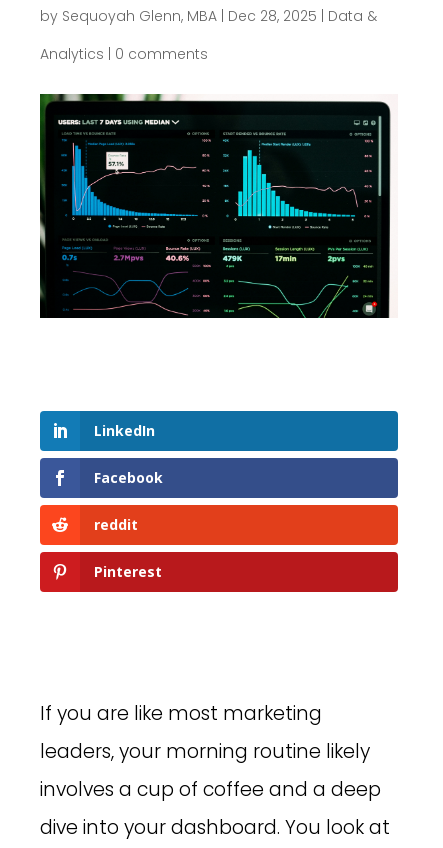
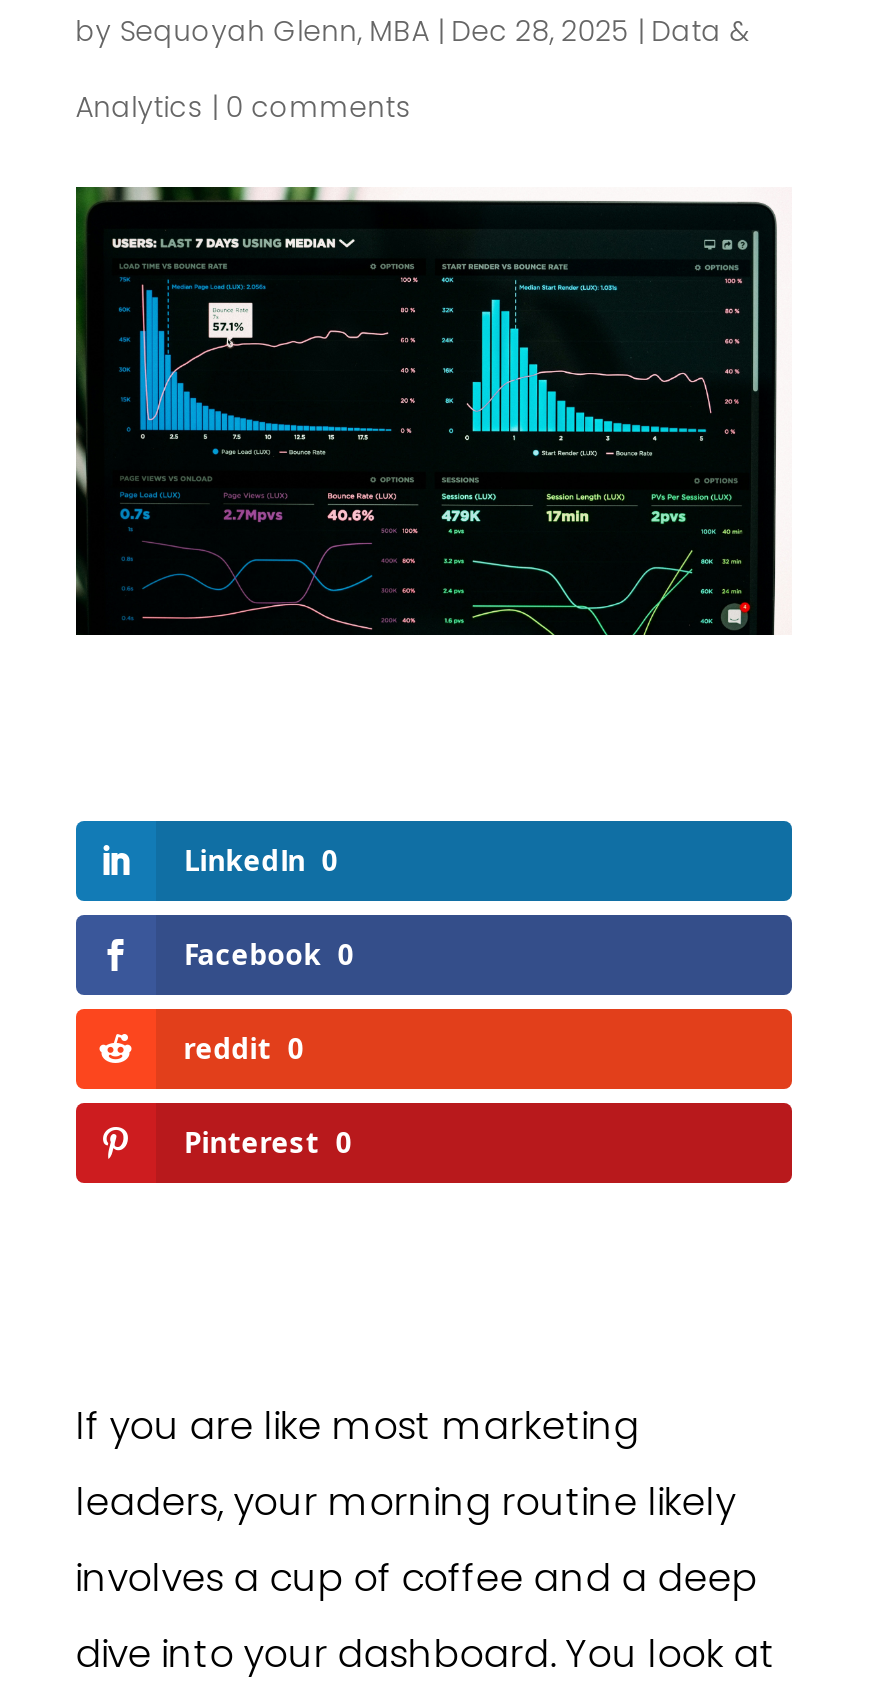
[94,421,155,440] LinkedIn -> [184,841,338,879] LinkedIn 0
[94,468,163,487] Facebook -> [184,935,354,973] Facebook 0
[94,515,138,534] reddit -> [184,1029,304,1067] reddit 0
[94,562,162,581] Pinterest -> [184,1124,352,1162] Pinterest 0

